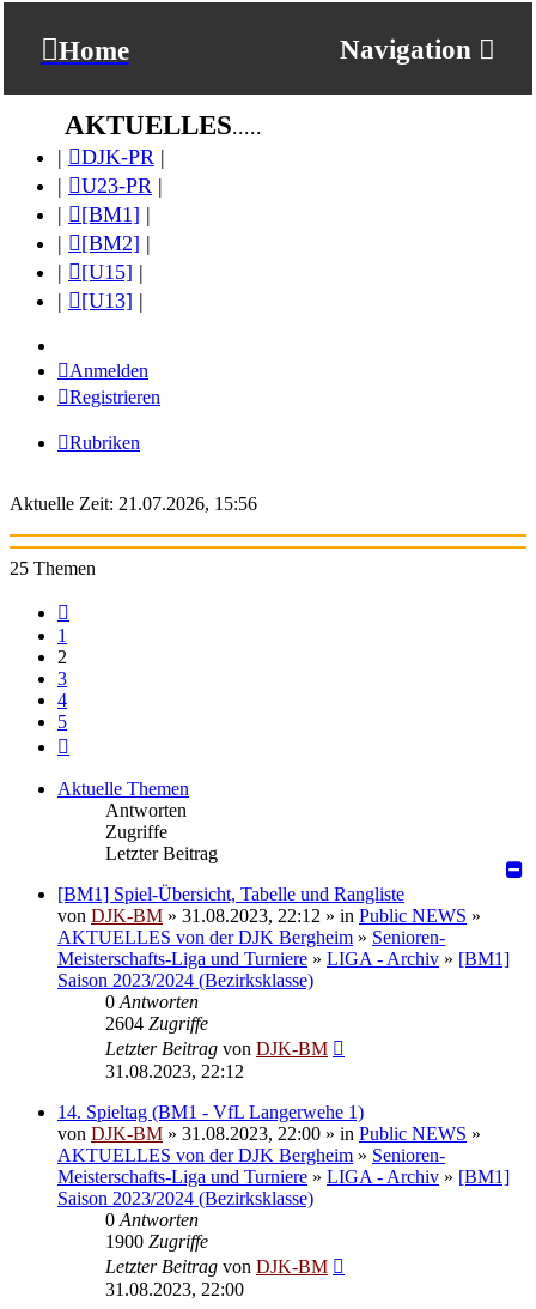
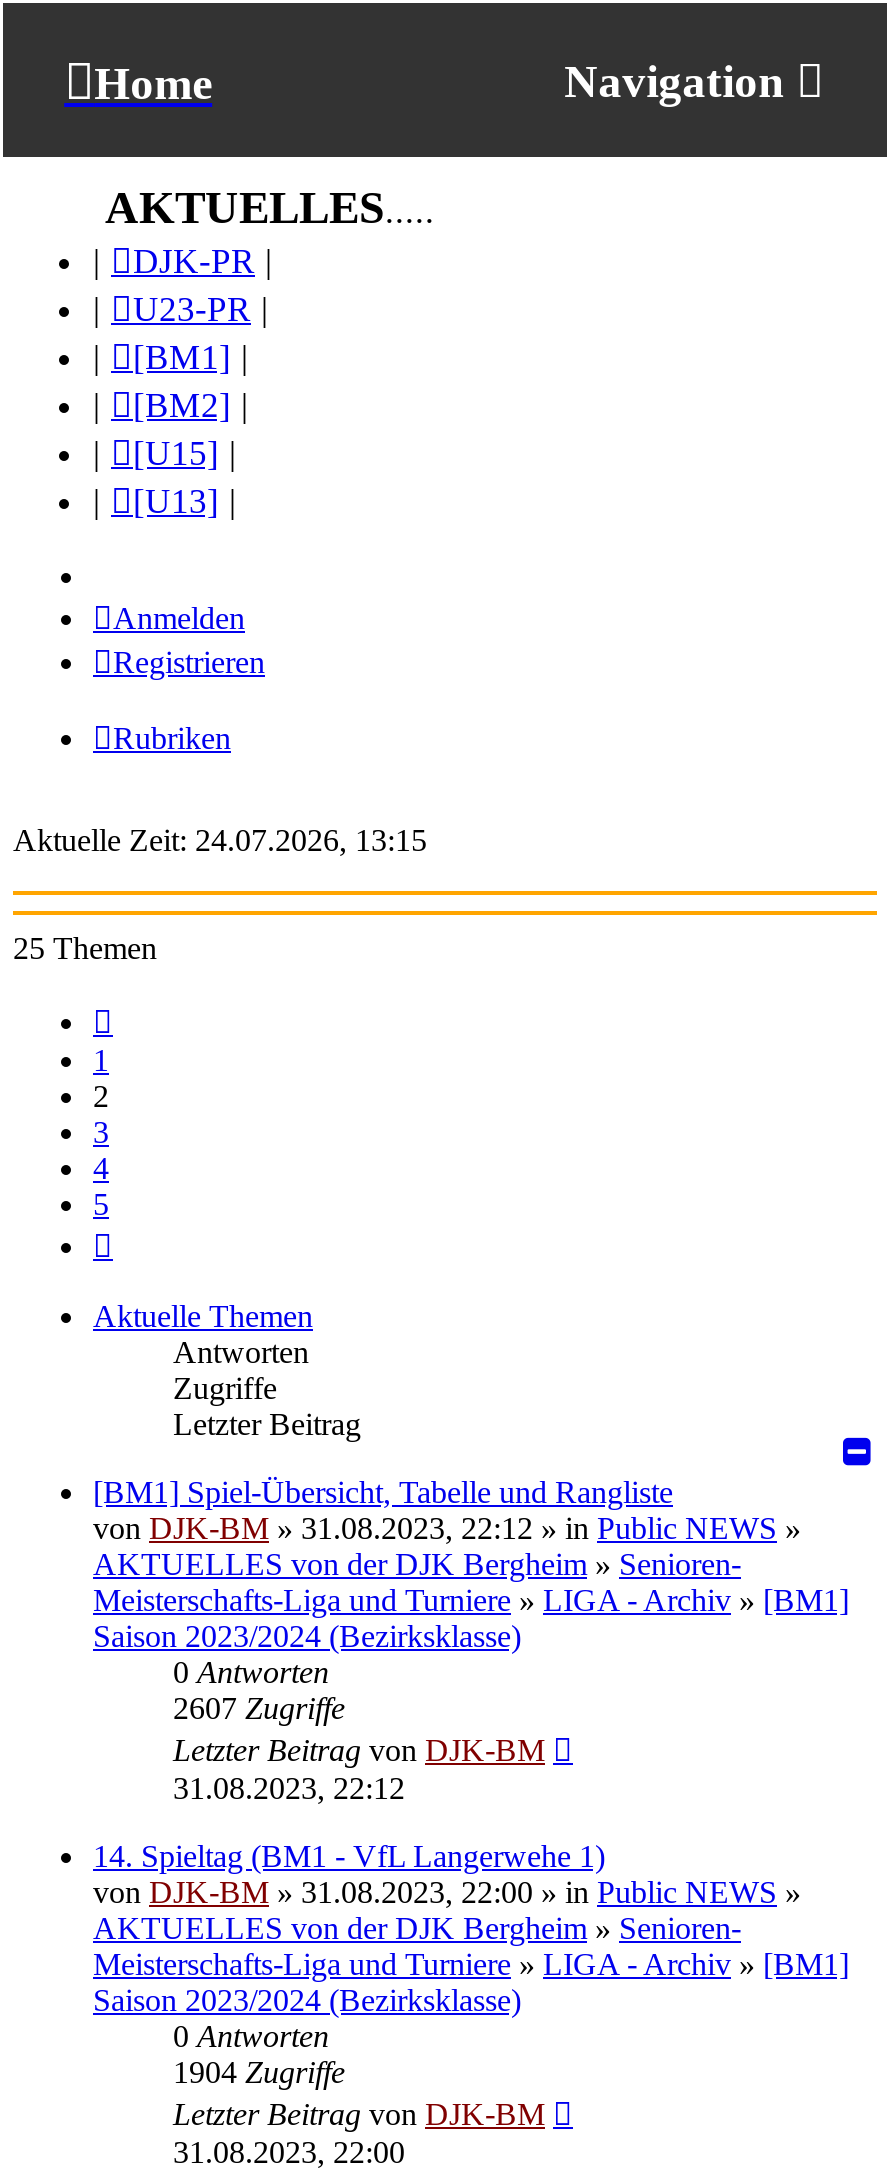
[10,493,257,513] Aktuelle Zeit: 21.07.2026, 15:56 -> [13,822,427,856] Aktuelle Zeit: 24.07.2026, 13:15
[105,1013,208,1033] 2604 Zugriffe -> [173,1690,345,1724] 2607 Zugriffe
[105,1231,208,1251] 1900 Zugriffe -> [173,2054,345,2088] 1904 Zugriffe

